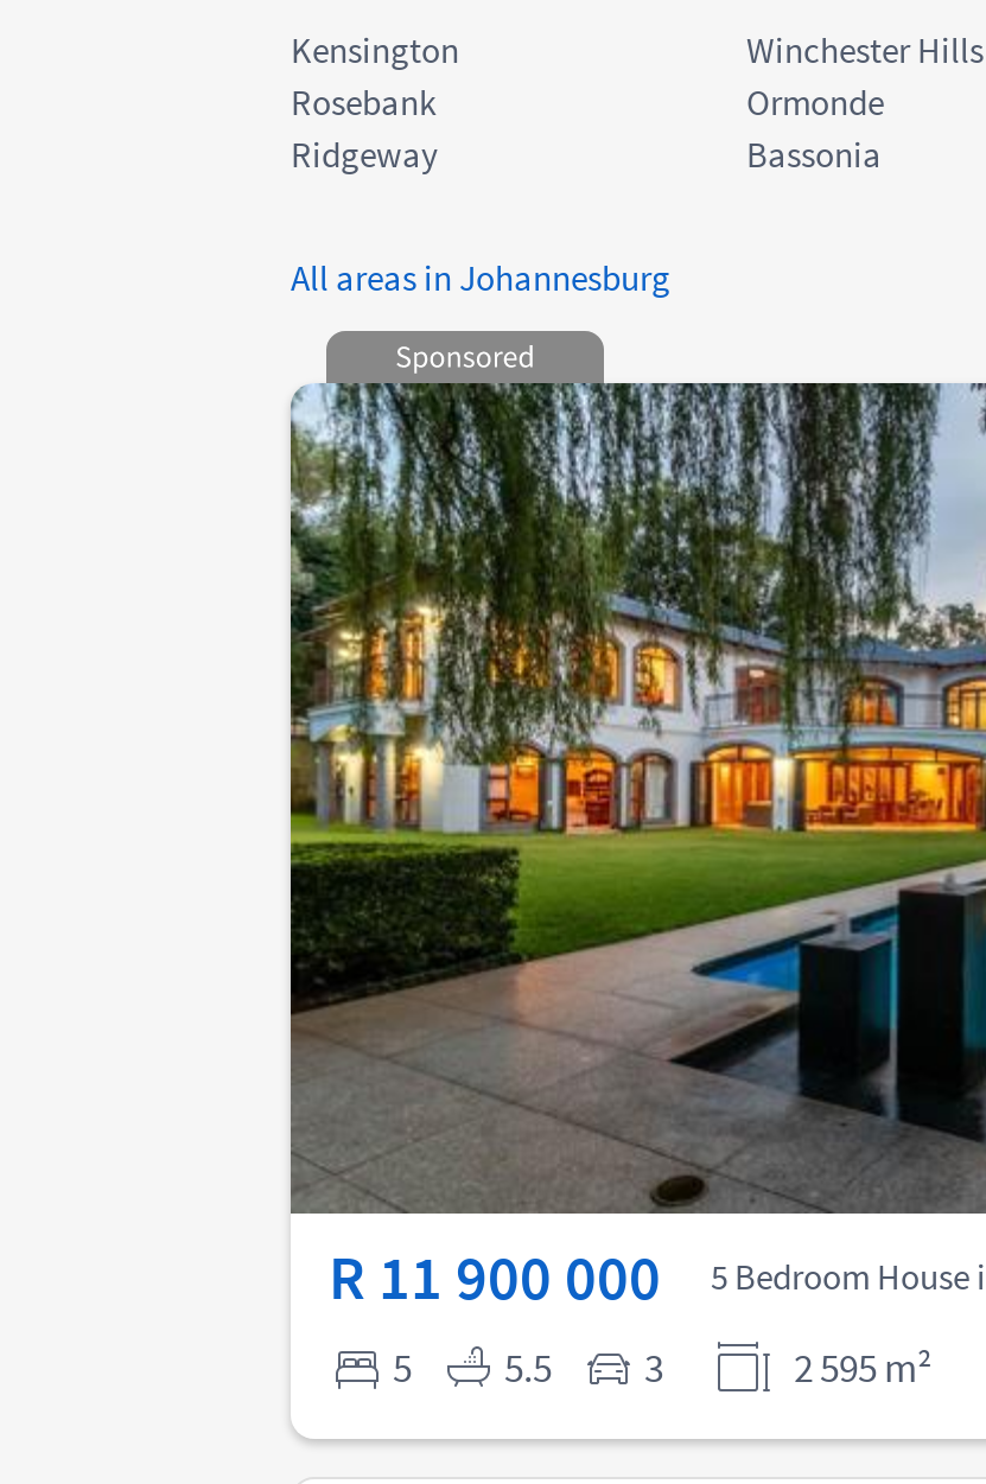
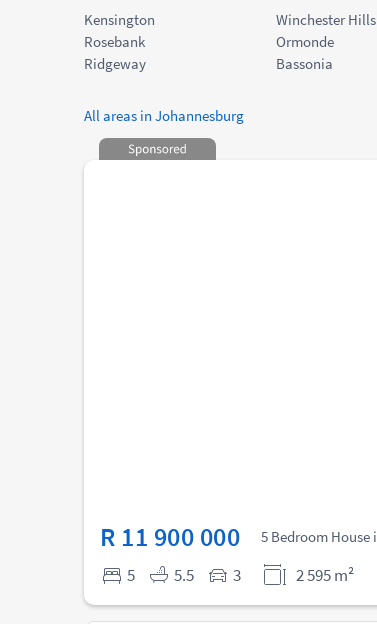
[288,381,979,1216] [image] -> none

